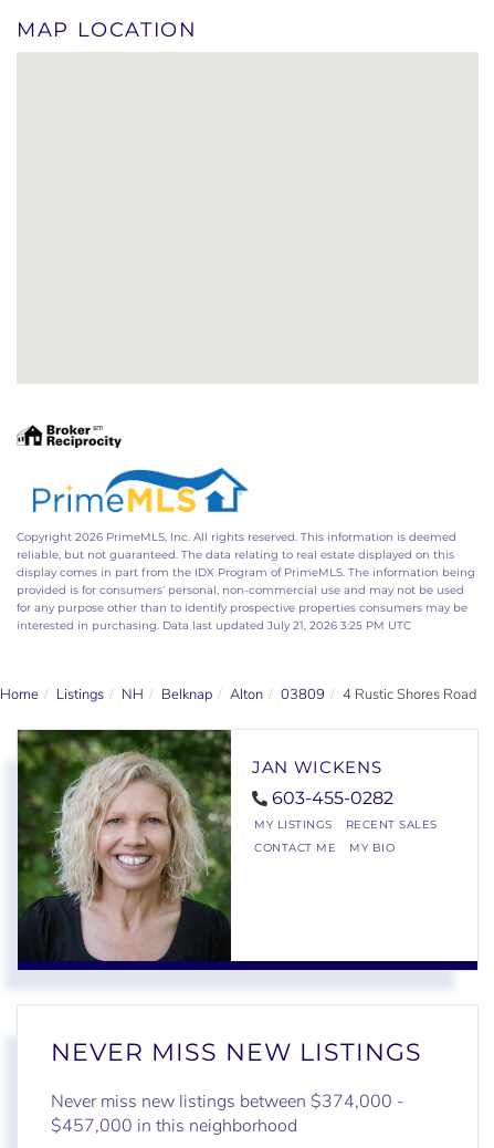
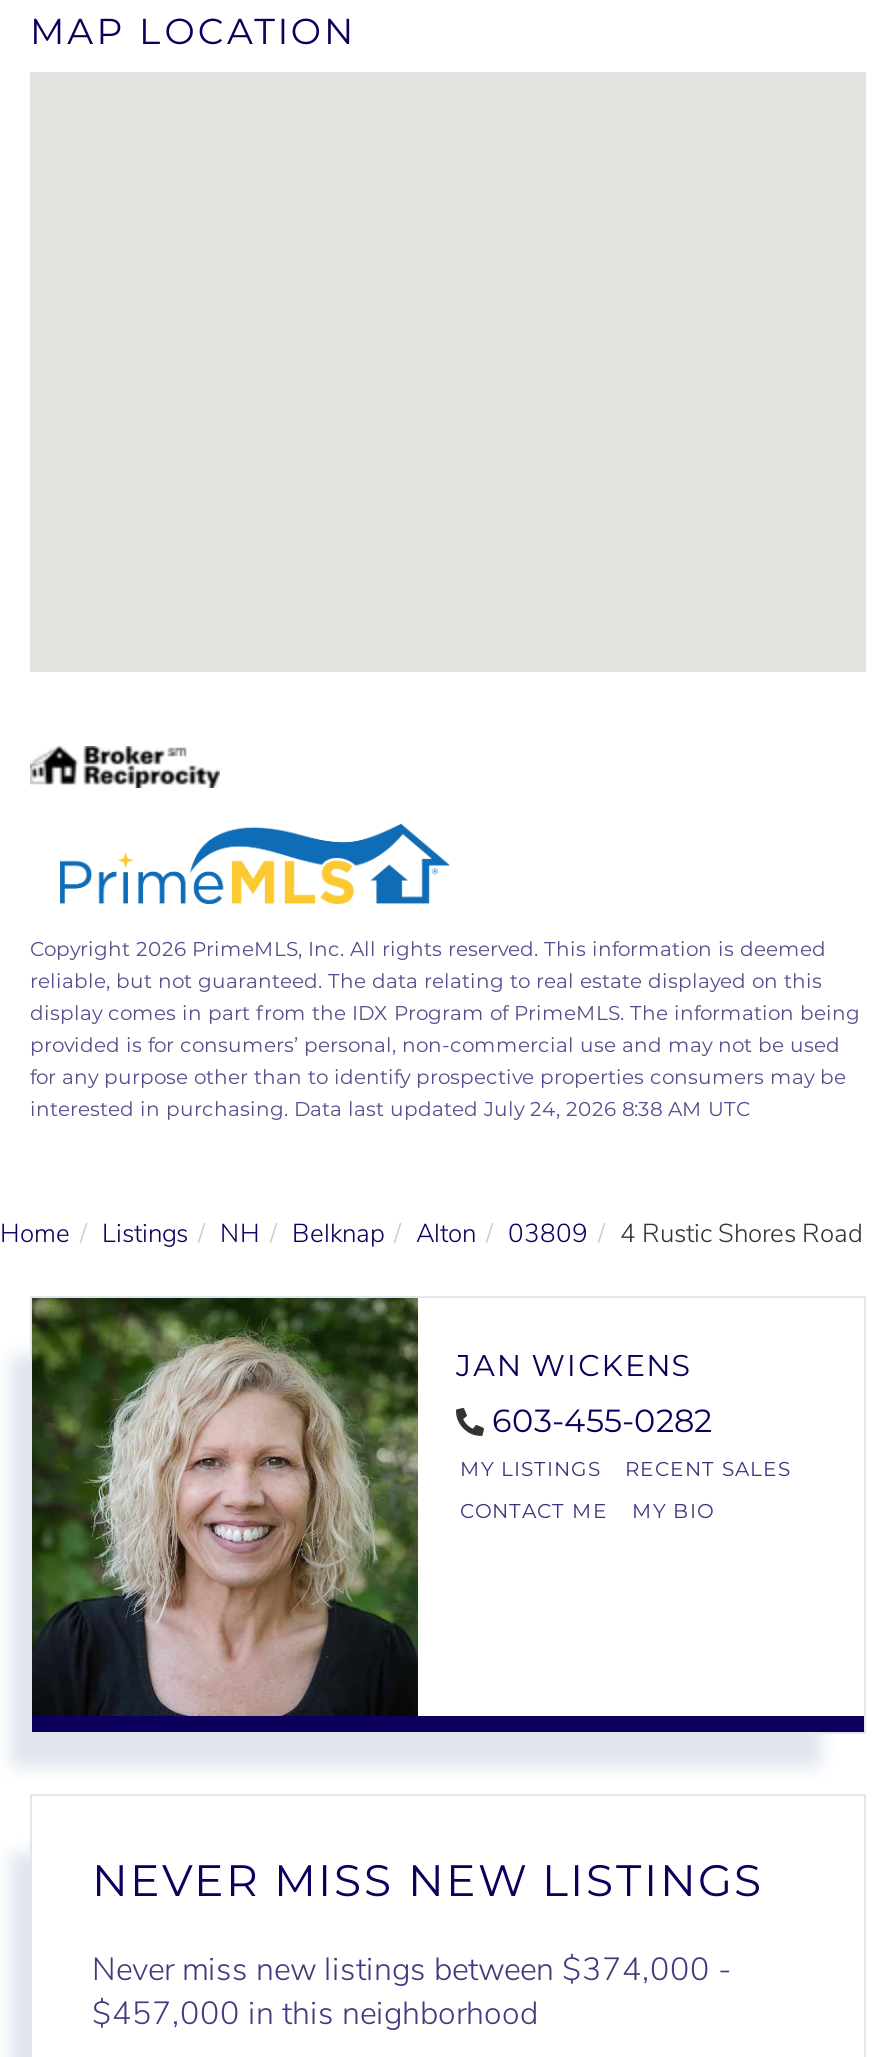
[17,619,411,633] interested in purchasing. Data last updated July 21, 2026 3:25 PM UTC -> [30,1097,750,1123] interested in purchasing. Data last updated July 24, 2026 8:38 AM UTC

